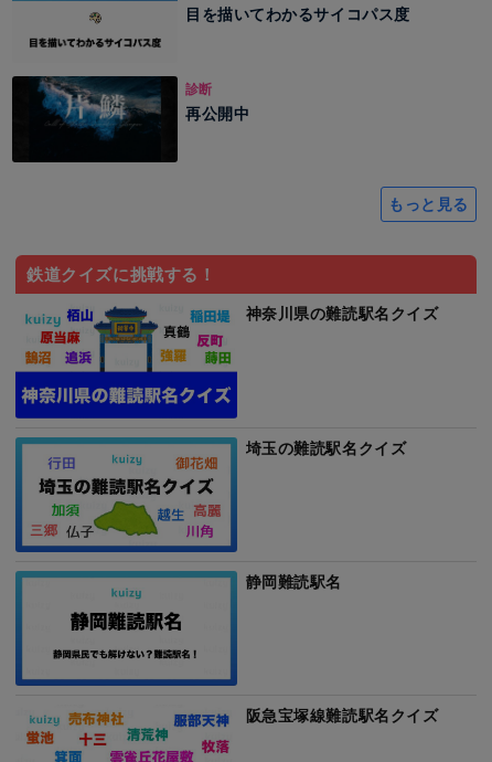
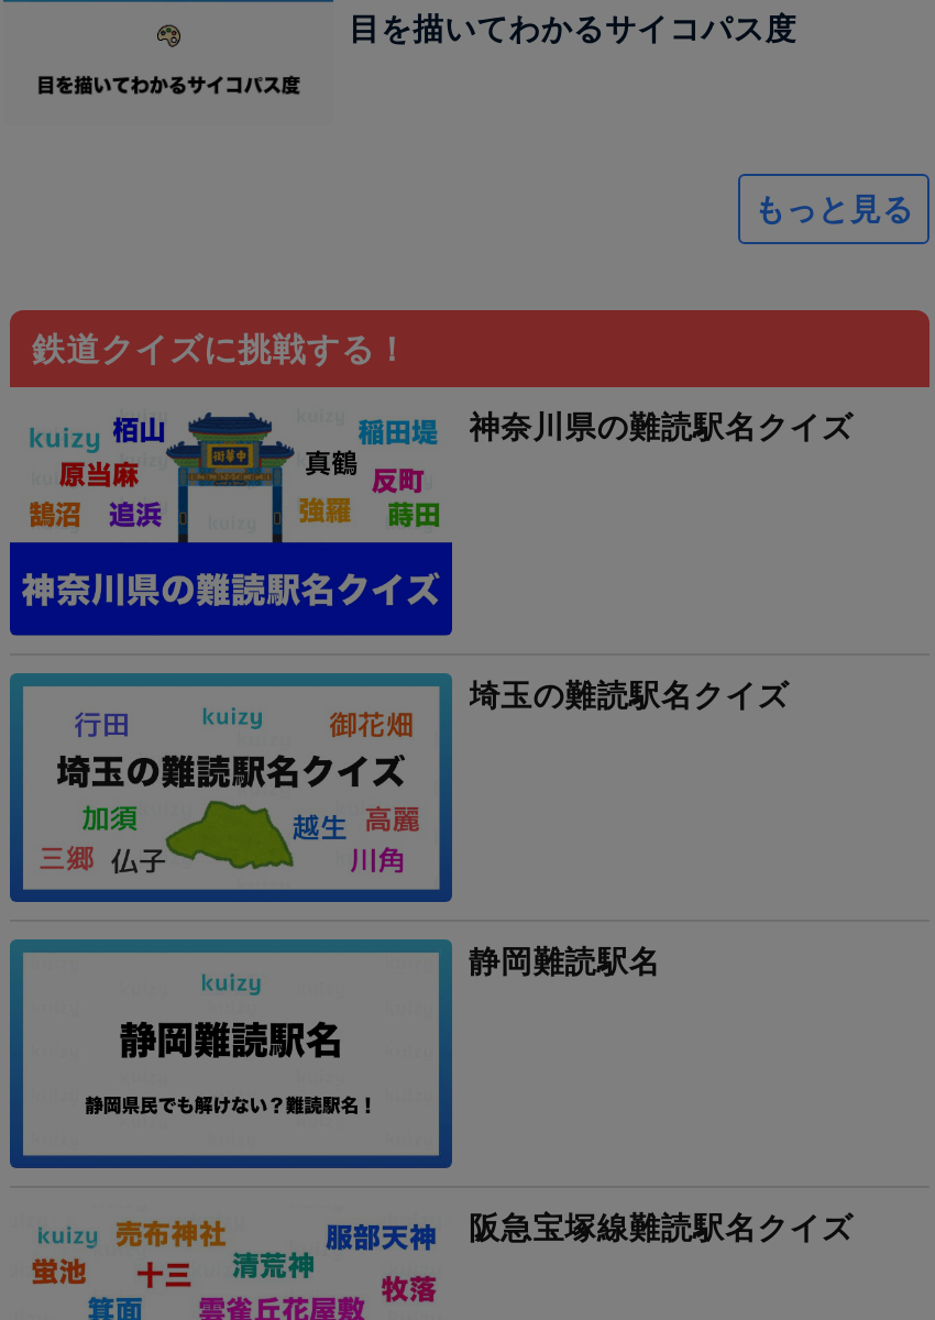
[11,75,250,163] [image] | 診断 | 再公開中 -> none

